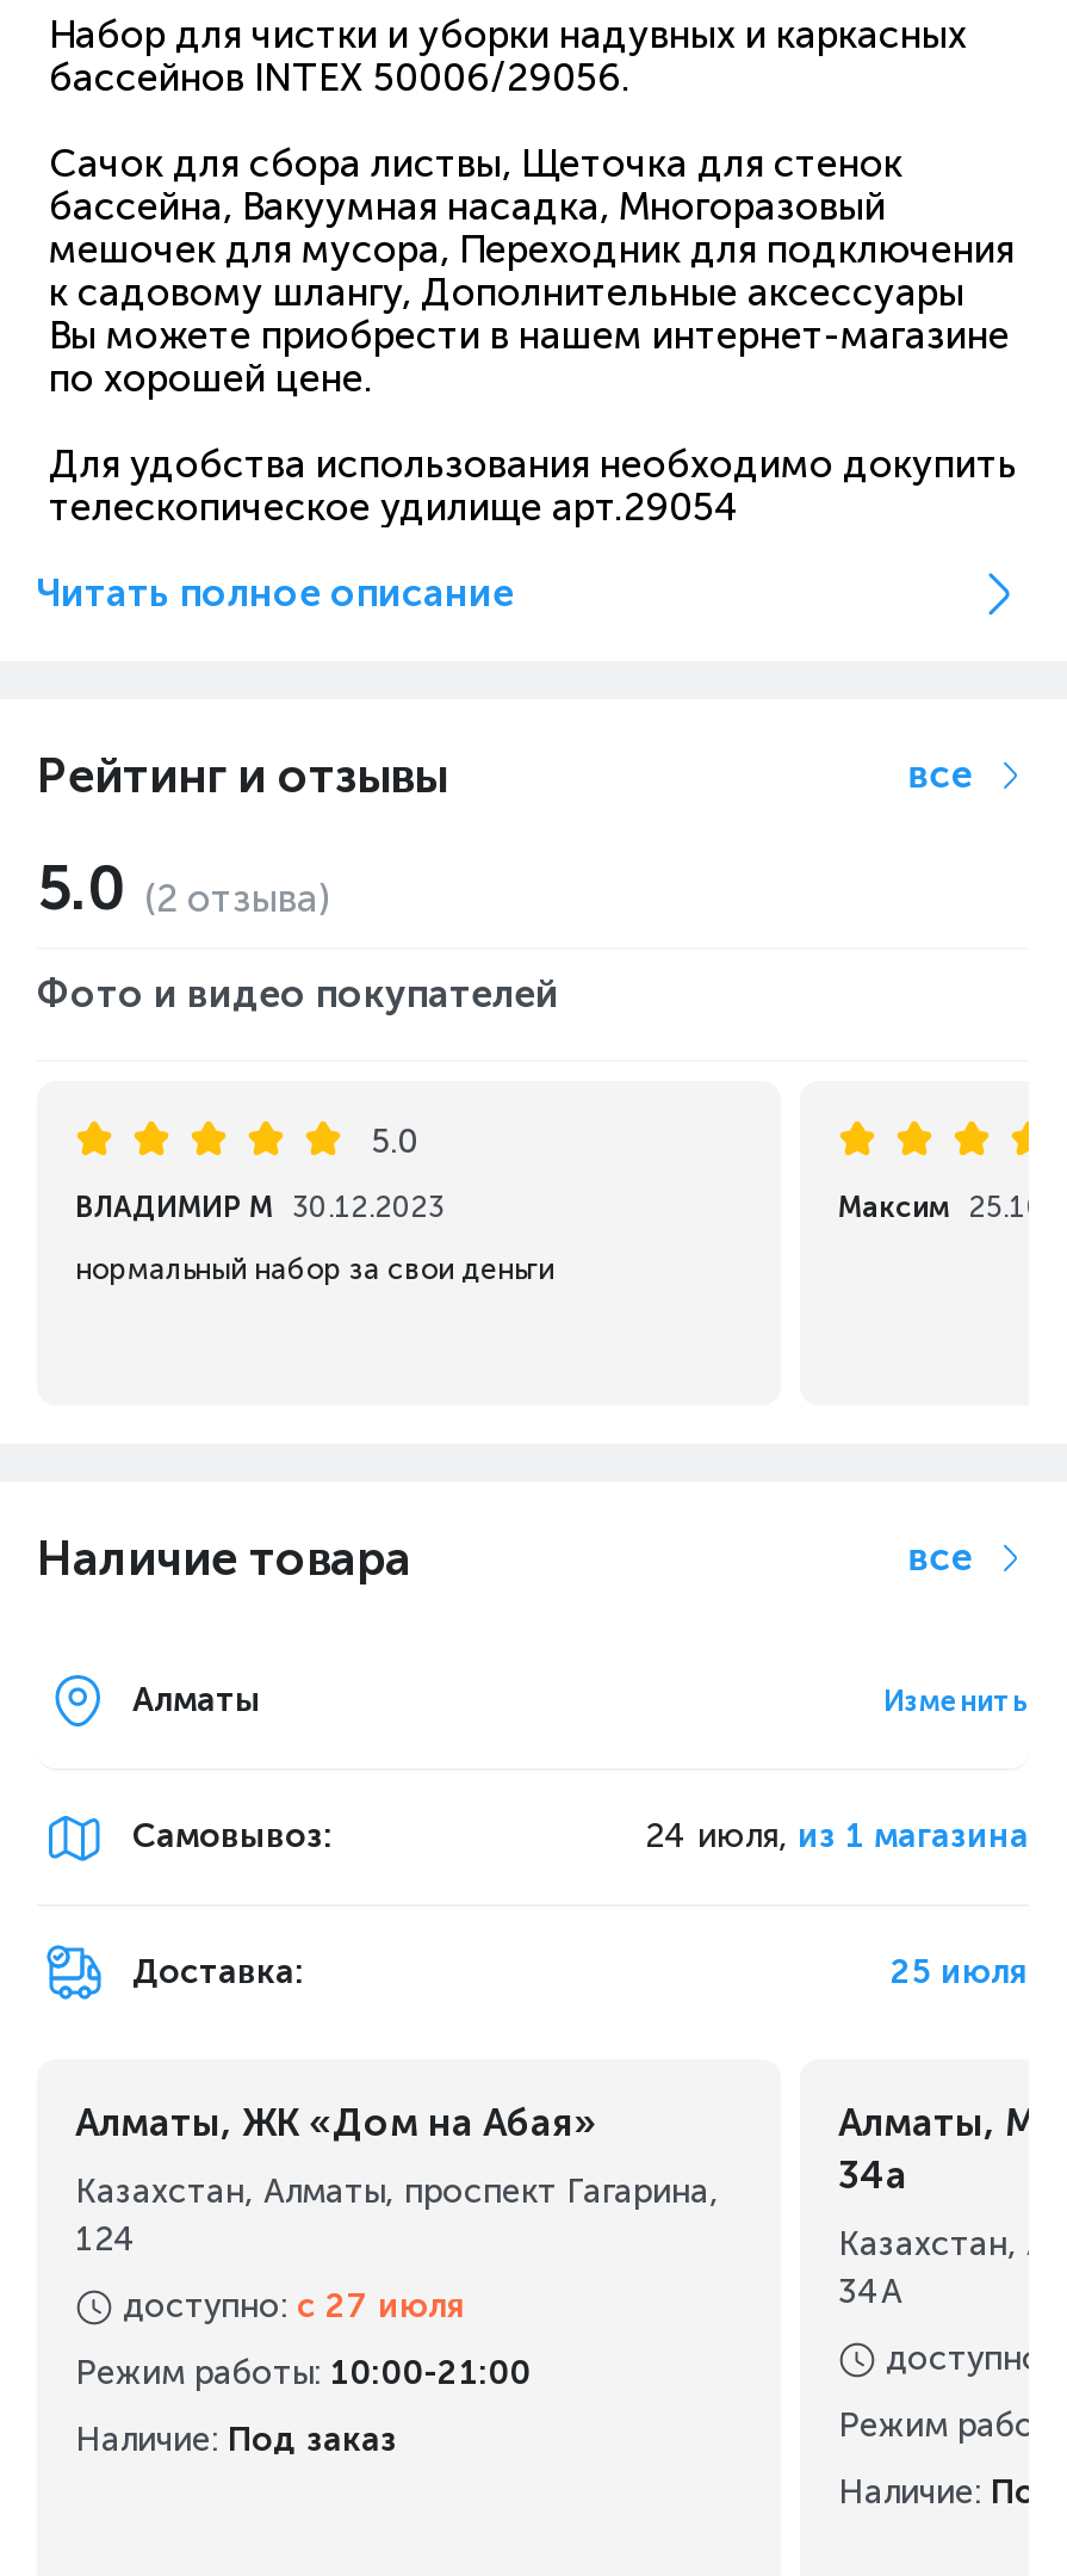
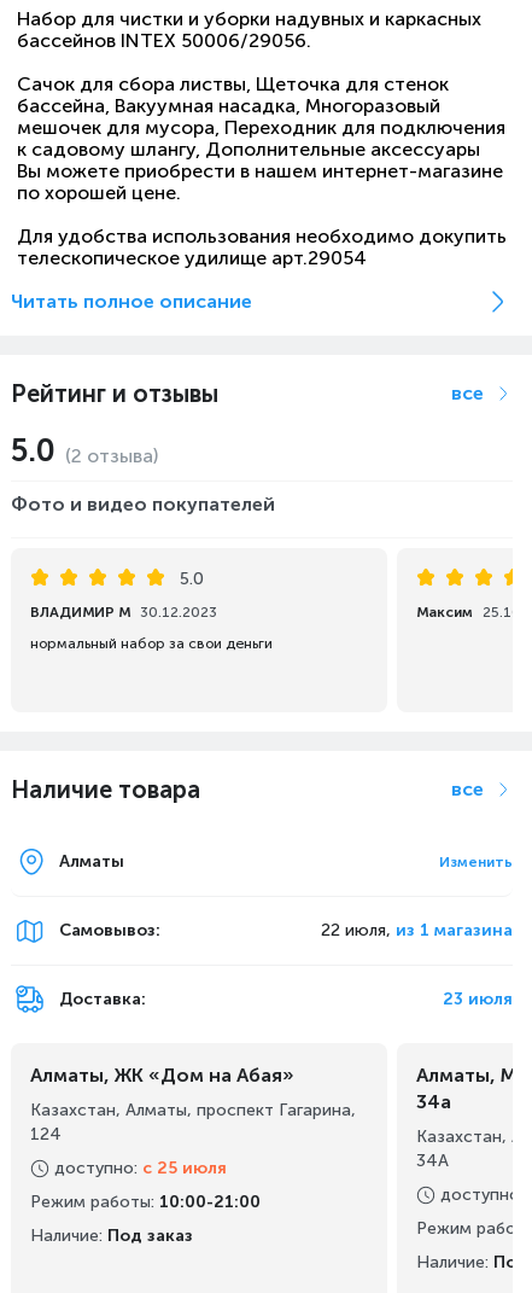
[645,1816,1029,1857] 24 июля, из 1 магазина -> [321,920,513,940] 22 июля, из 1 магазина
[891,1952,1029,1993] 25 июля -> [443,989,513,1009] 23 июля
[123,2286,466,2327] доступно: с 27 июля -> [54,1158,227,1178] доступно: с 25 июля

